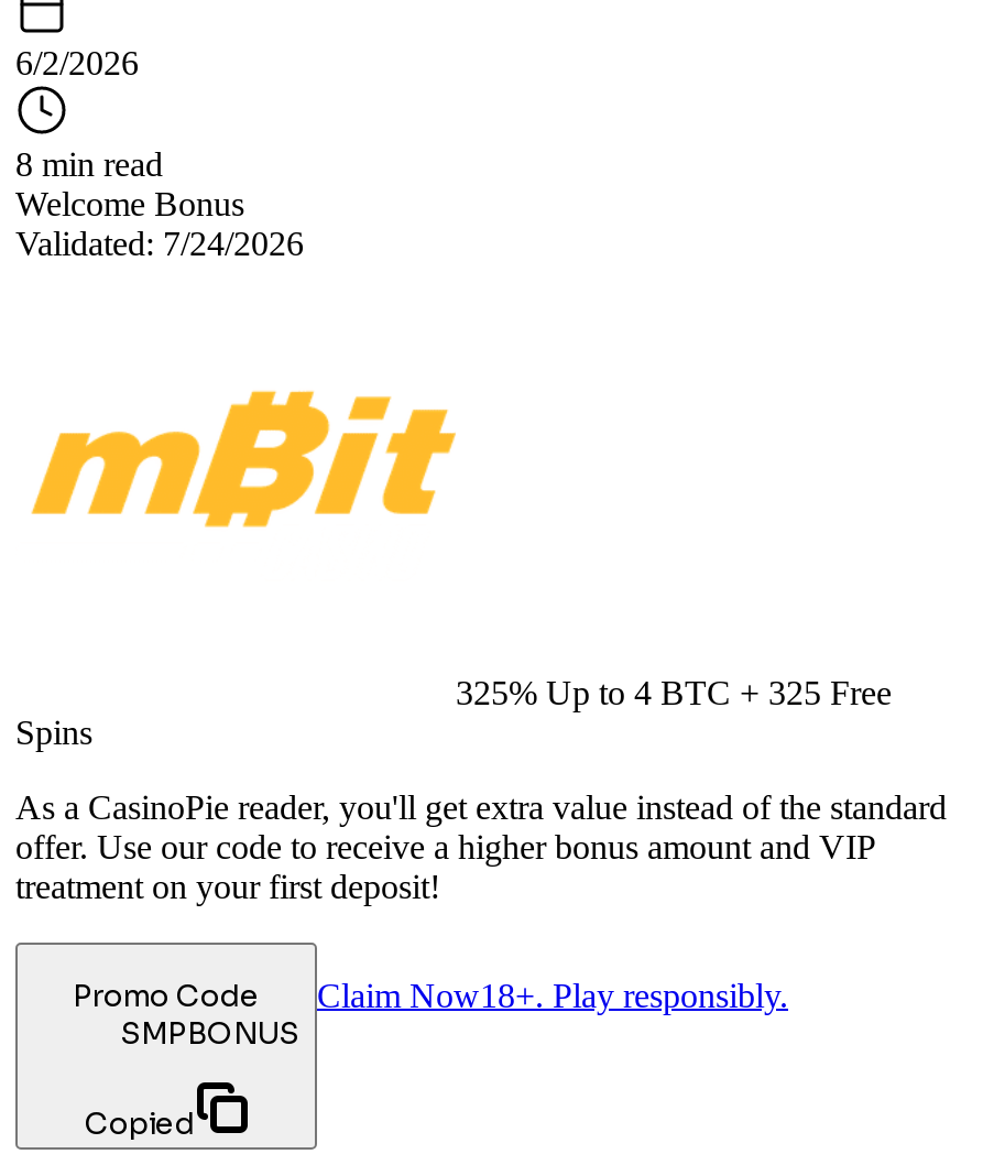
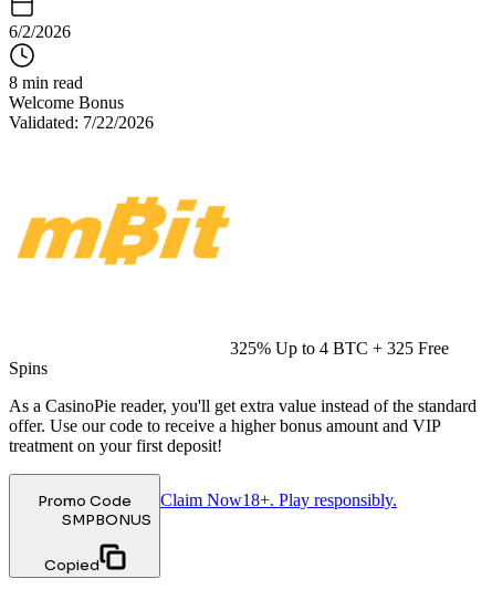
[15,224,304,262] Validated: 7/24/2026 -> [9,113,154,132] Validated: 7/22/2026

